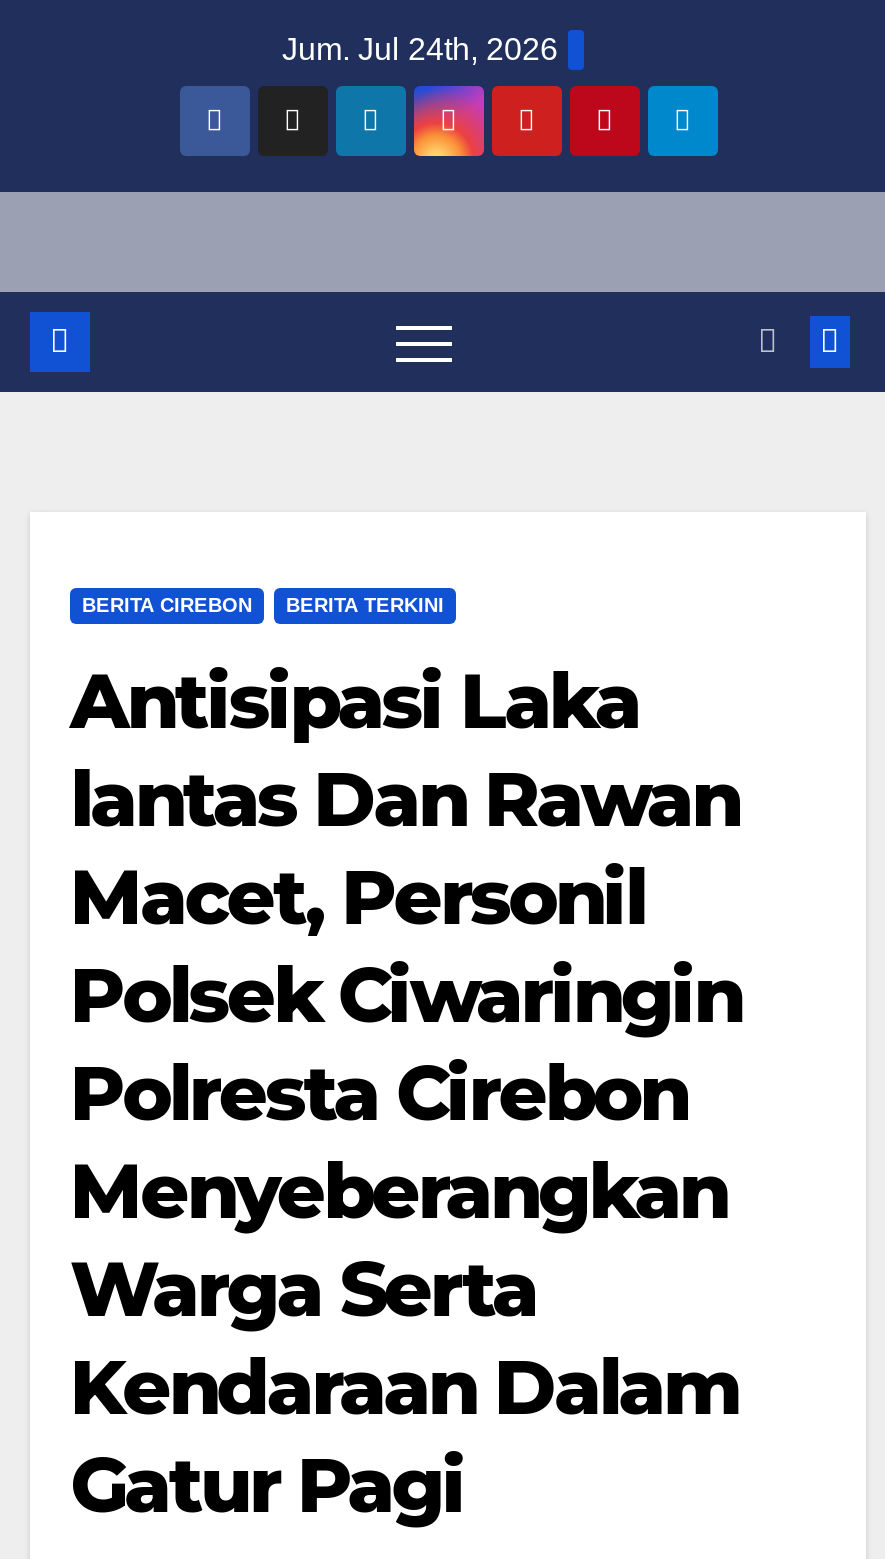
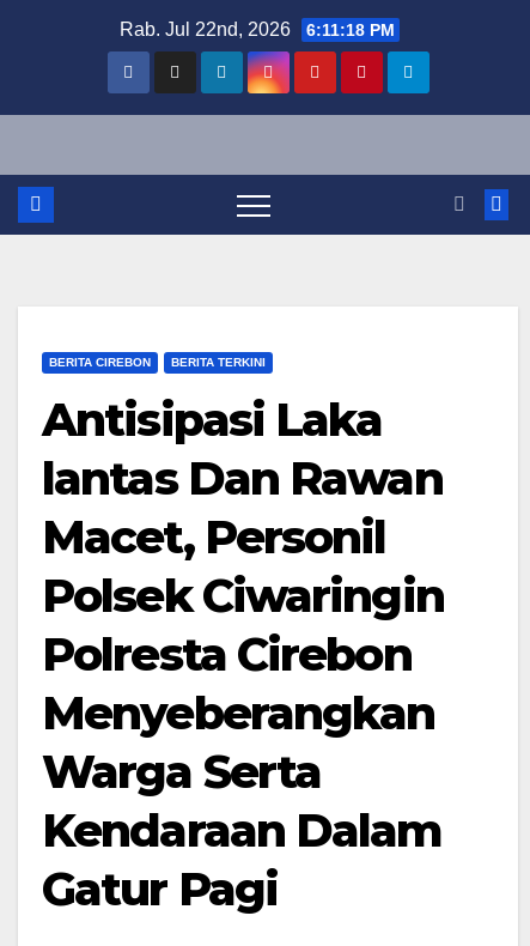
[282,32,558,66] Jum. Jul 24th, 2026 -> [119,19,394,40] Rab. Jul 22nd, 2026 6:11:18 PM

